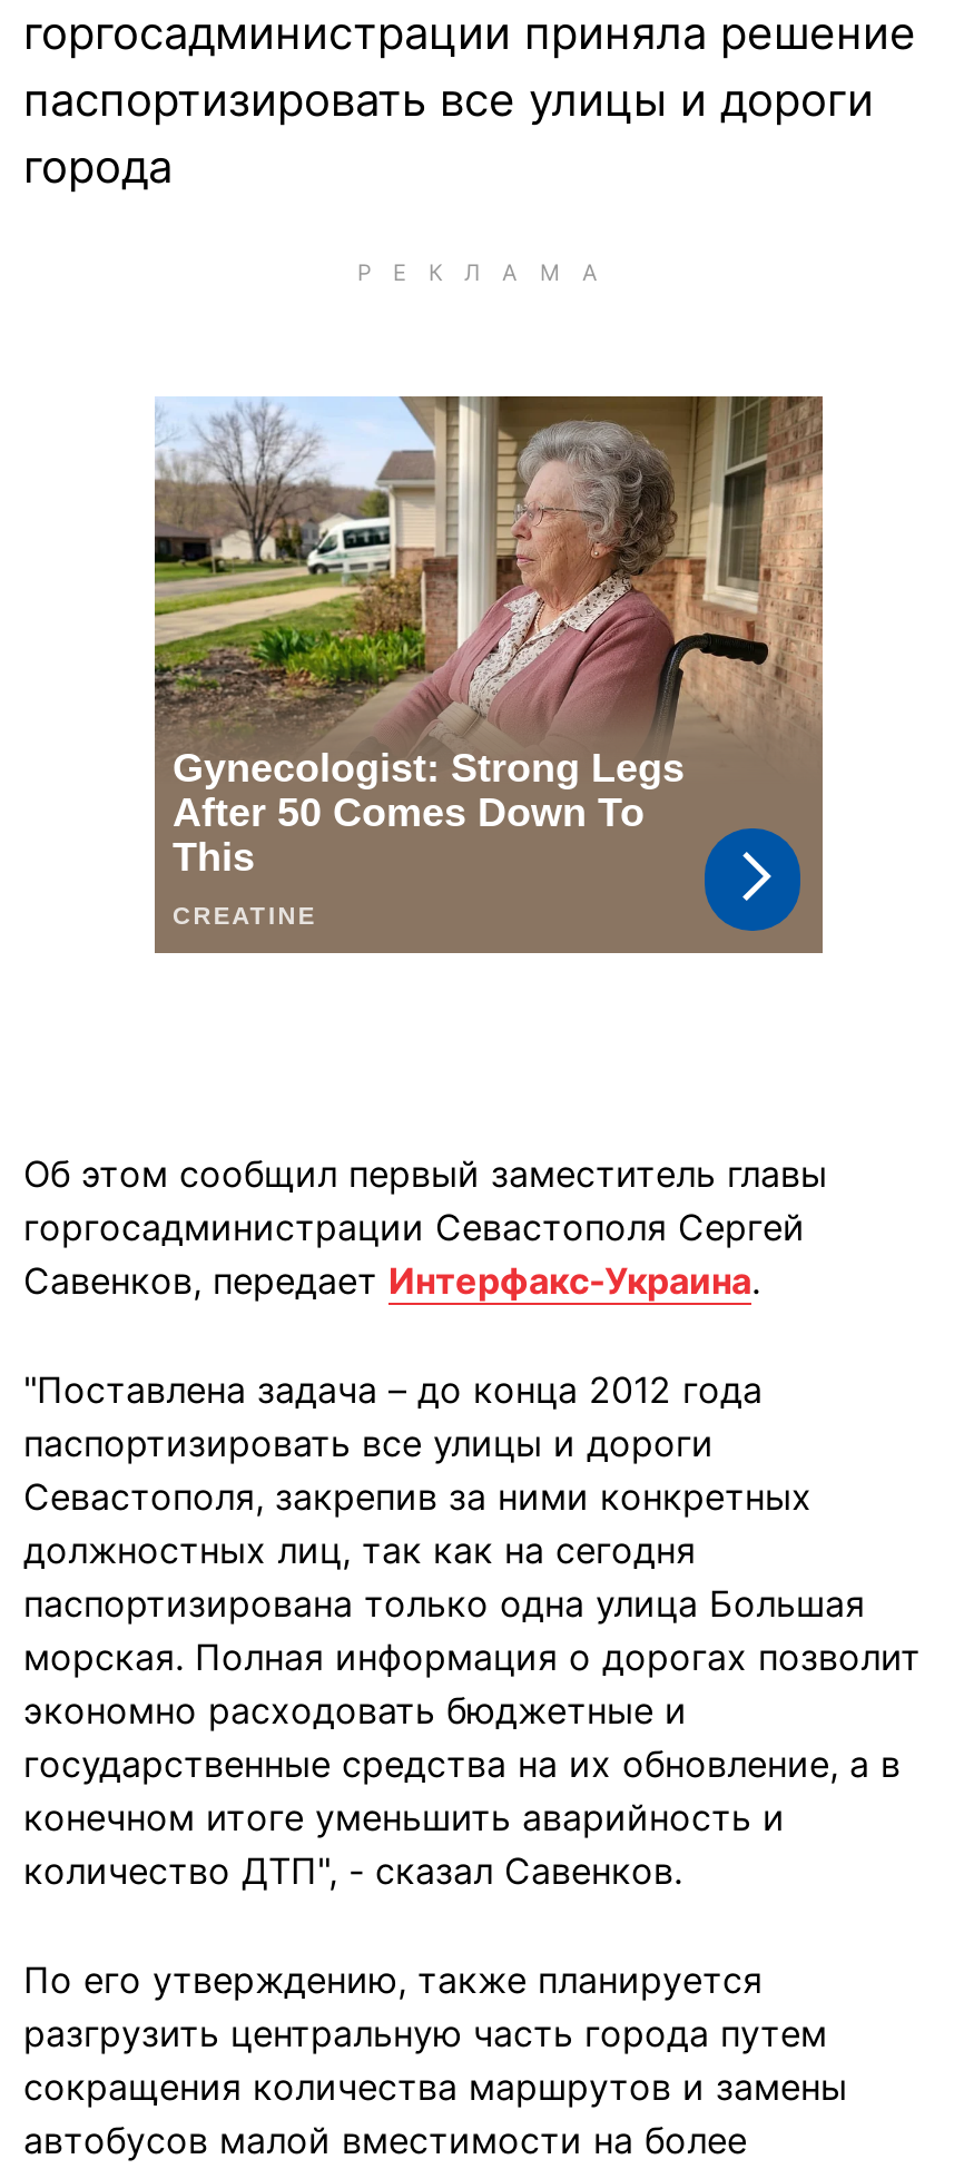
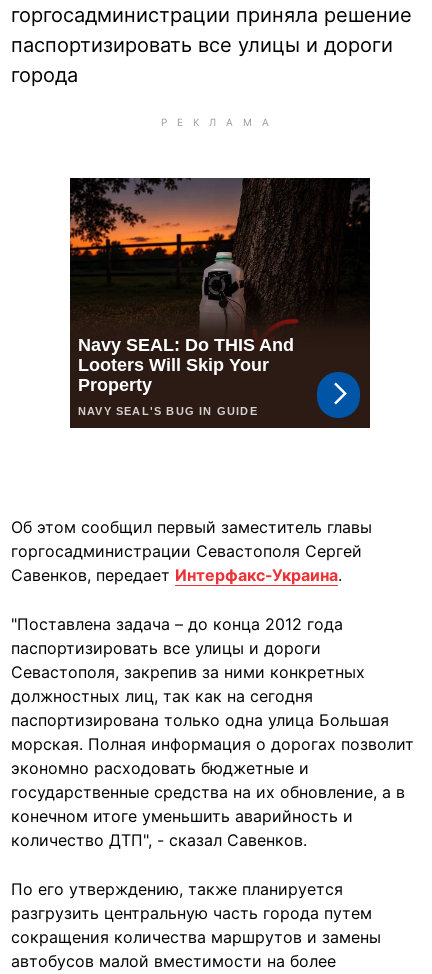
[153,394,825,955] [image] -> [69,177,371,428] [image]

